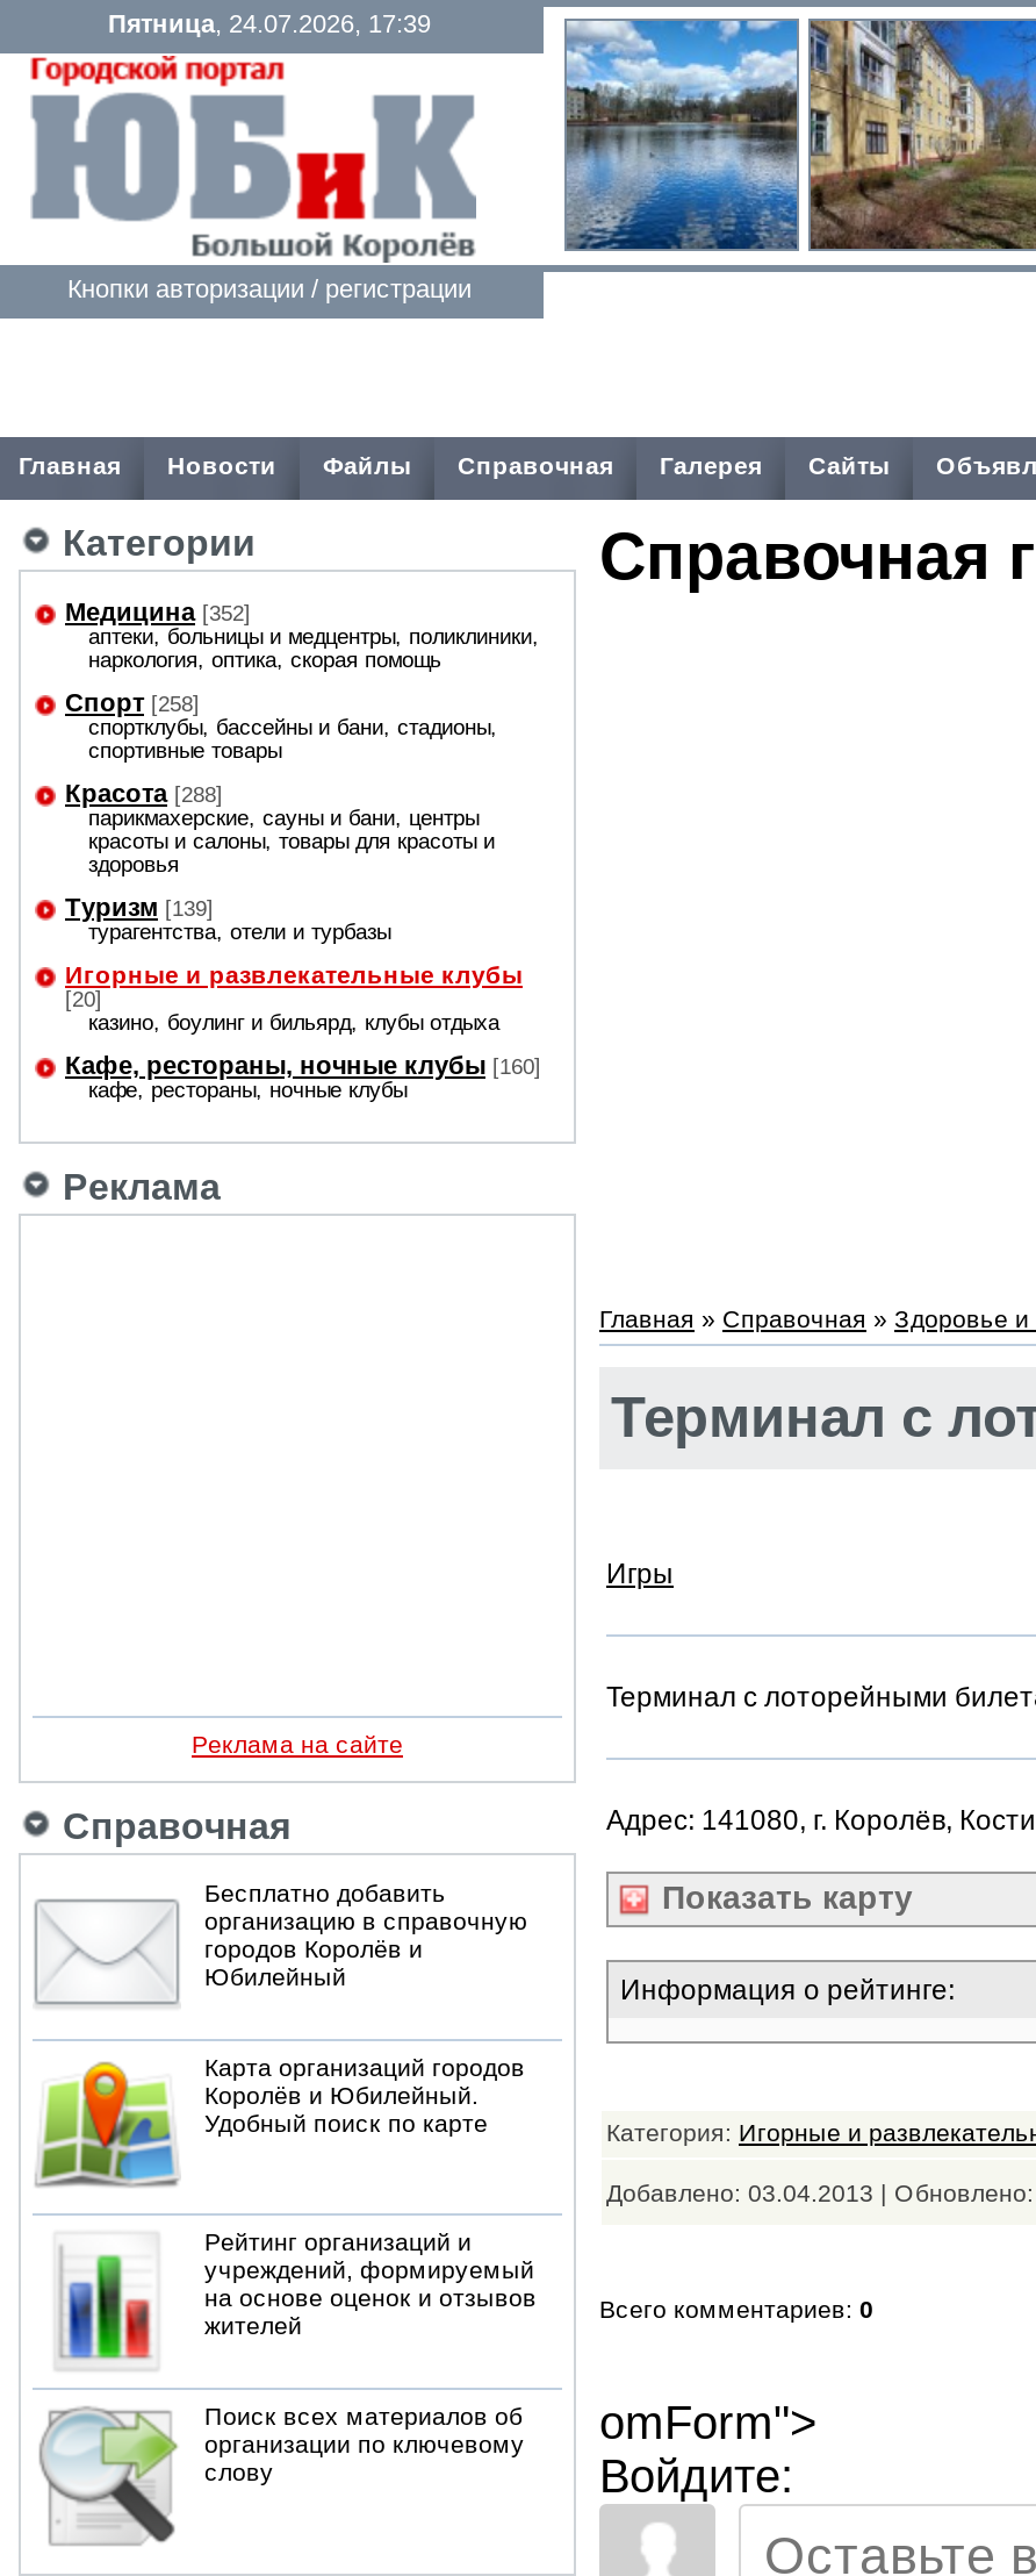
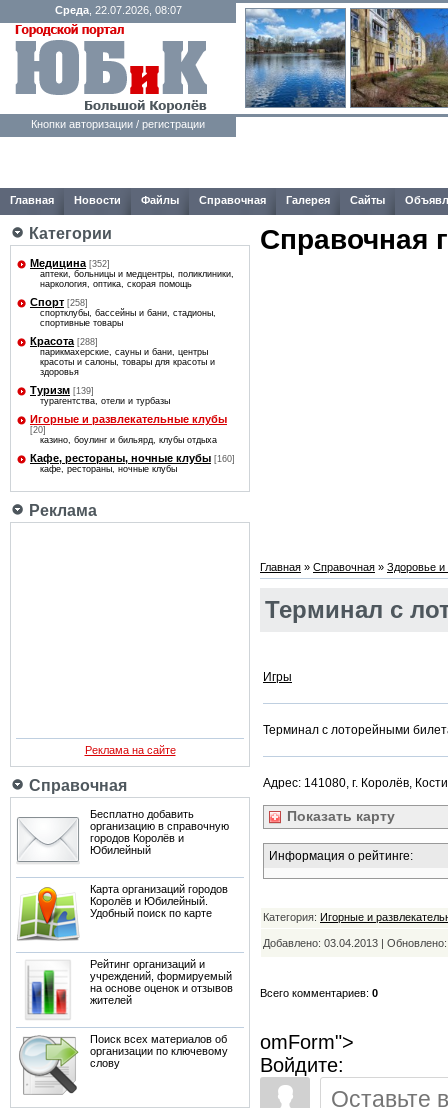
[108,9,431,37] Пятница, 24.07.2026, 17:39 -> [54,4,181,16] Среда, 22.07.2026, 08:07

